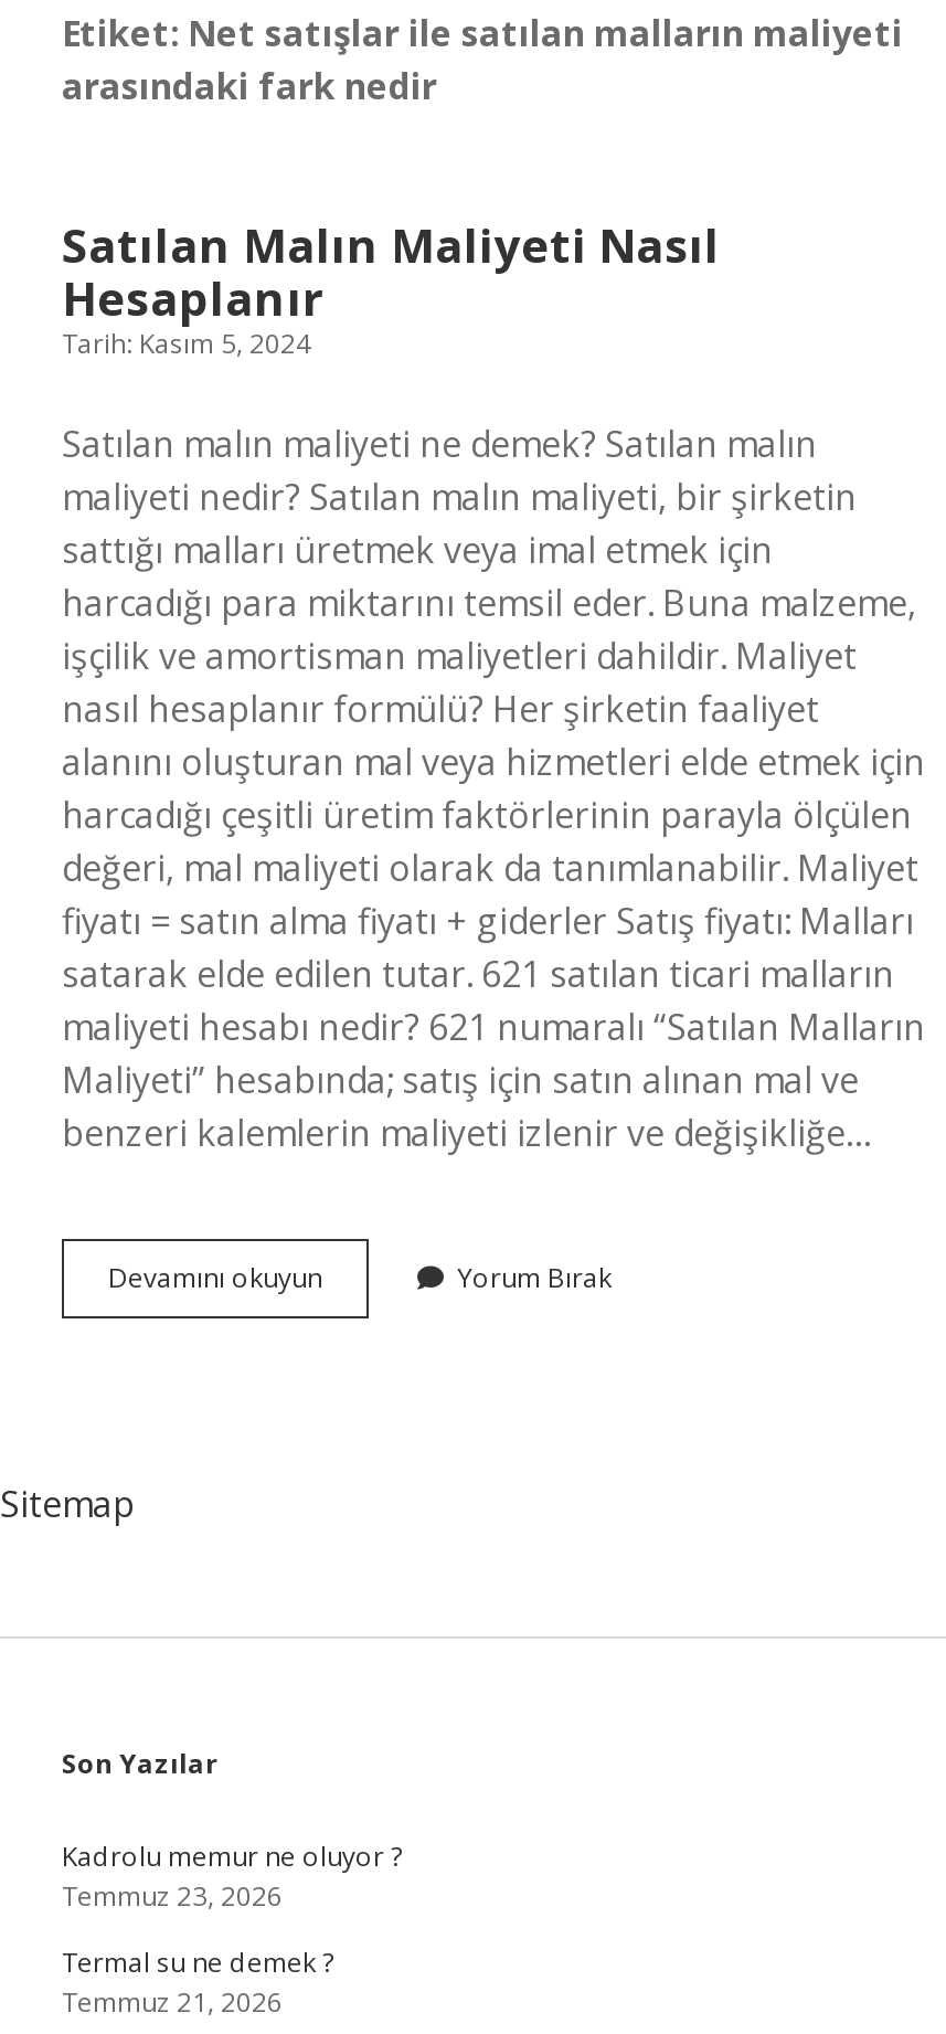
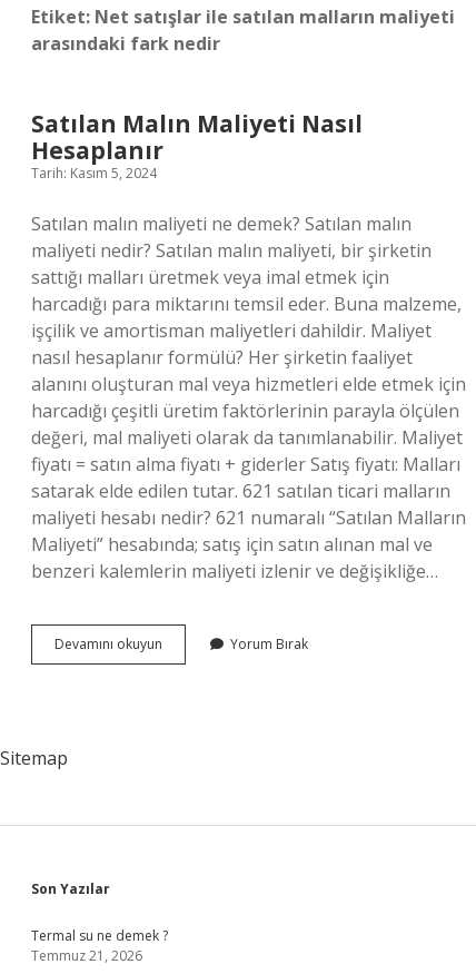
[62,1837,402,1915] Kadrolu memur ne oluyor ? | Temmuz 23, 2026 -> none

